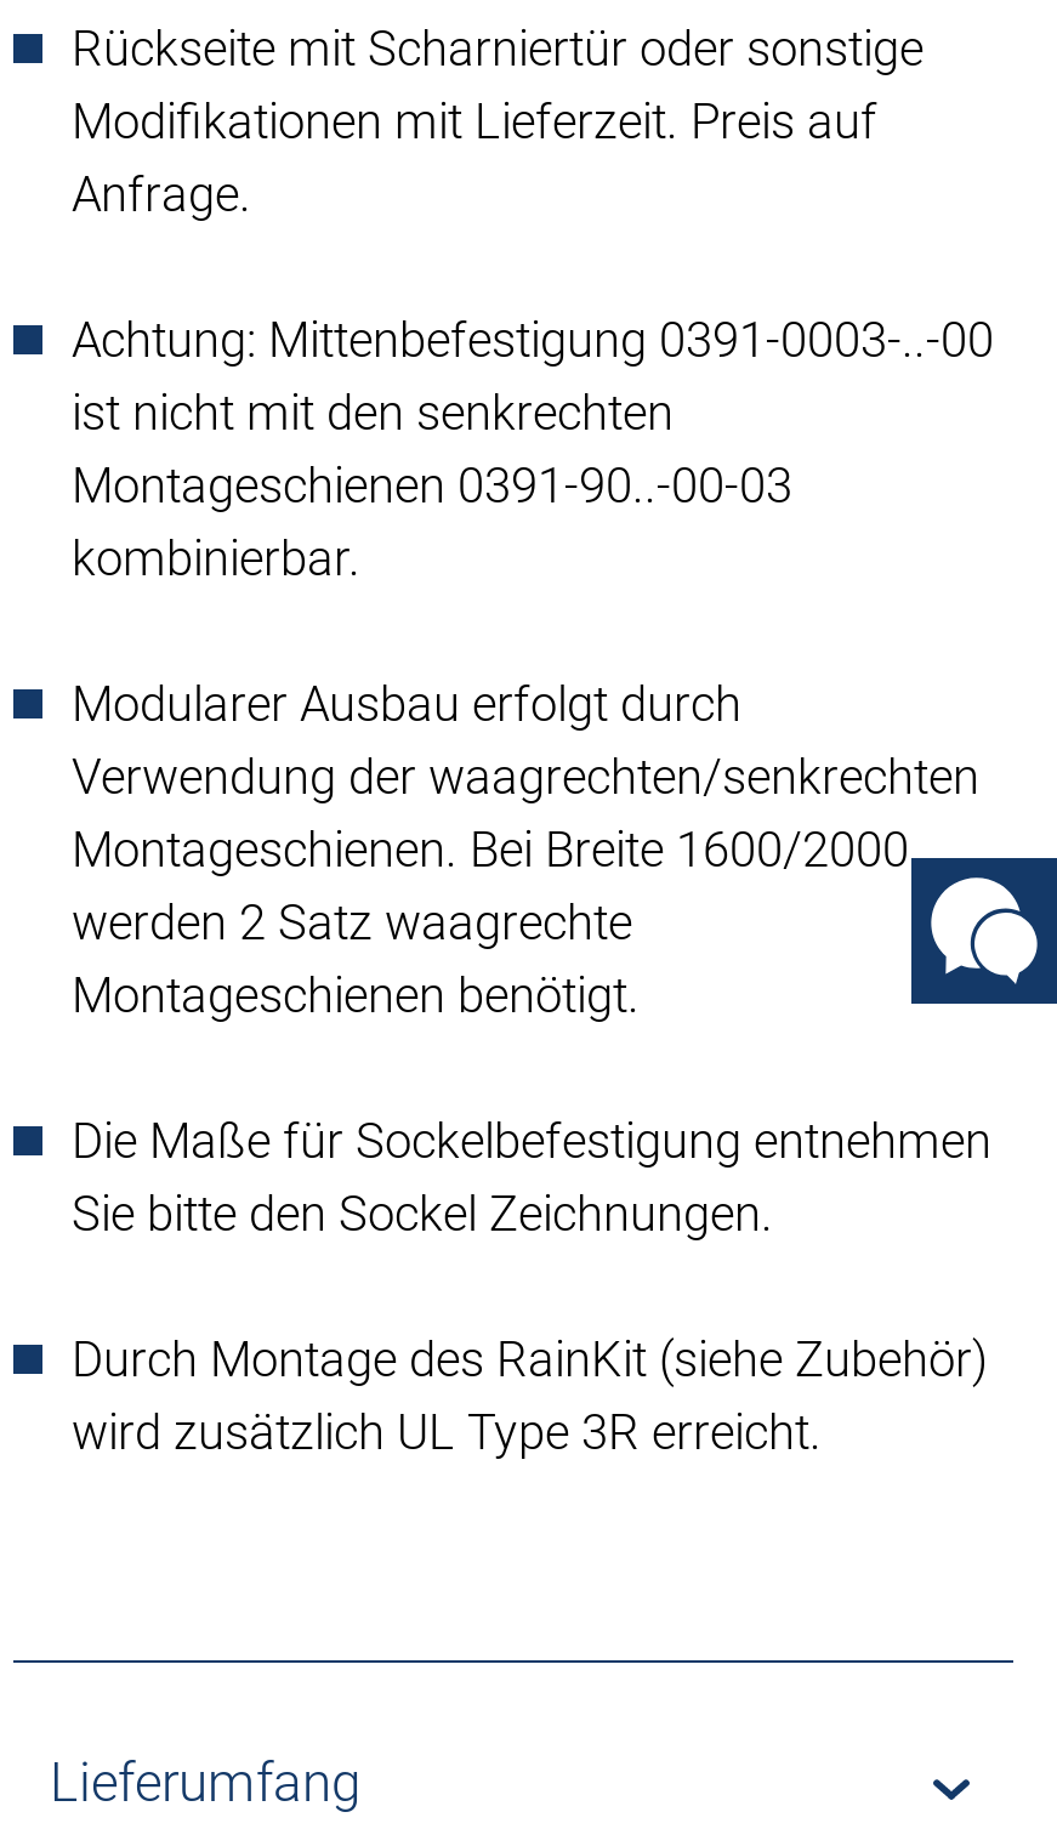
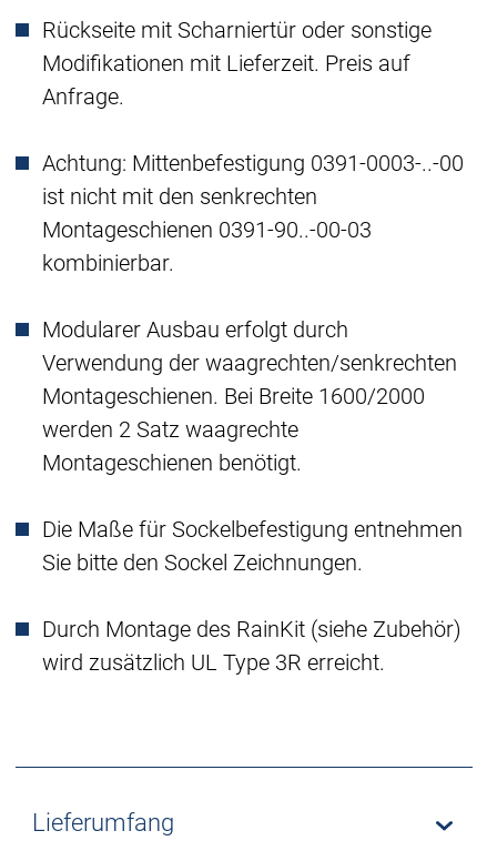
[909,854,1050,1007] [image] -> none

